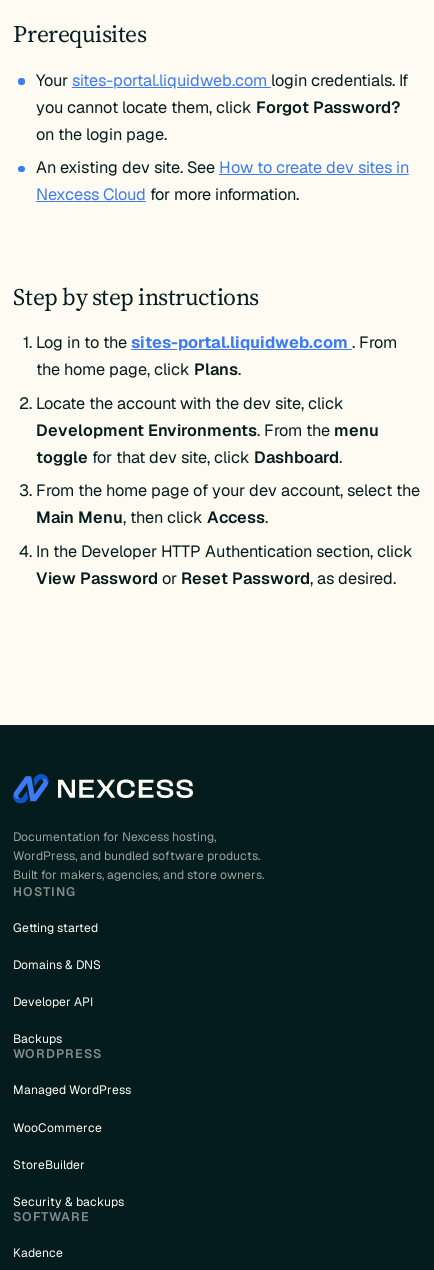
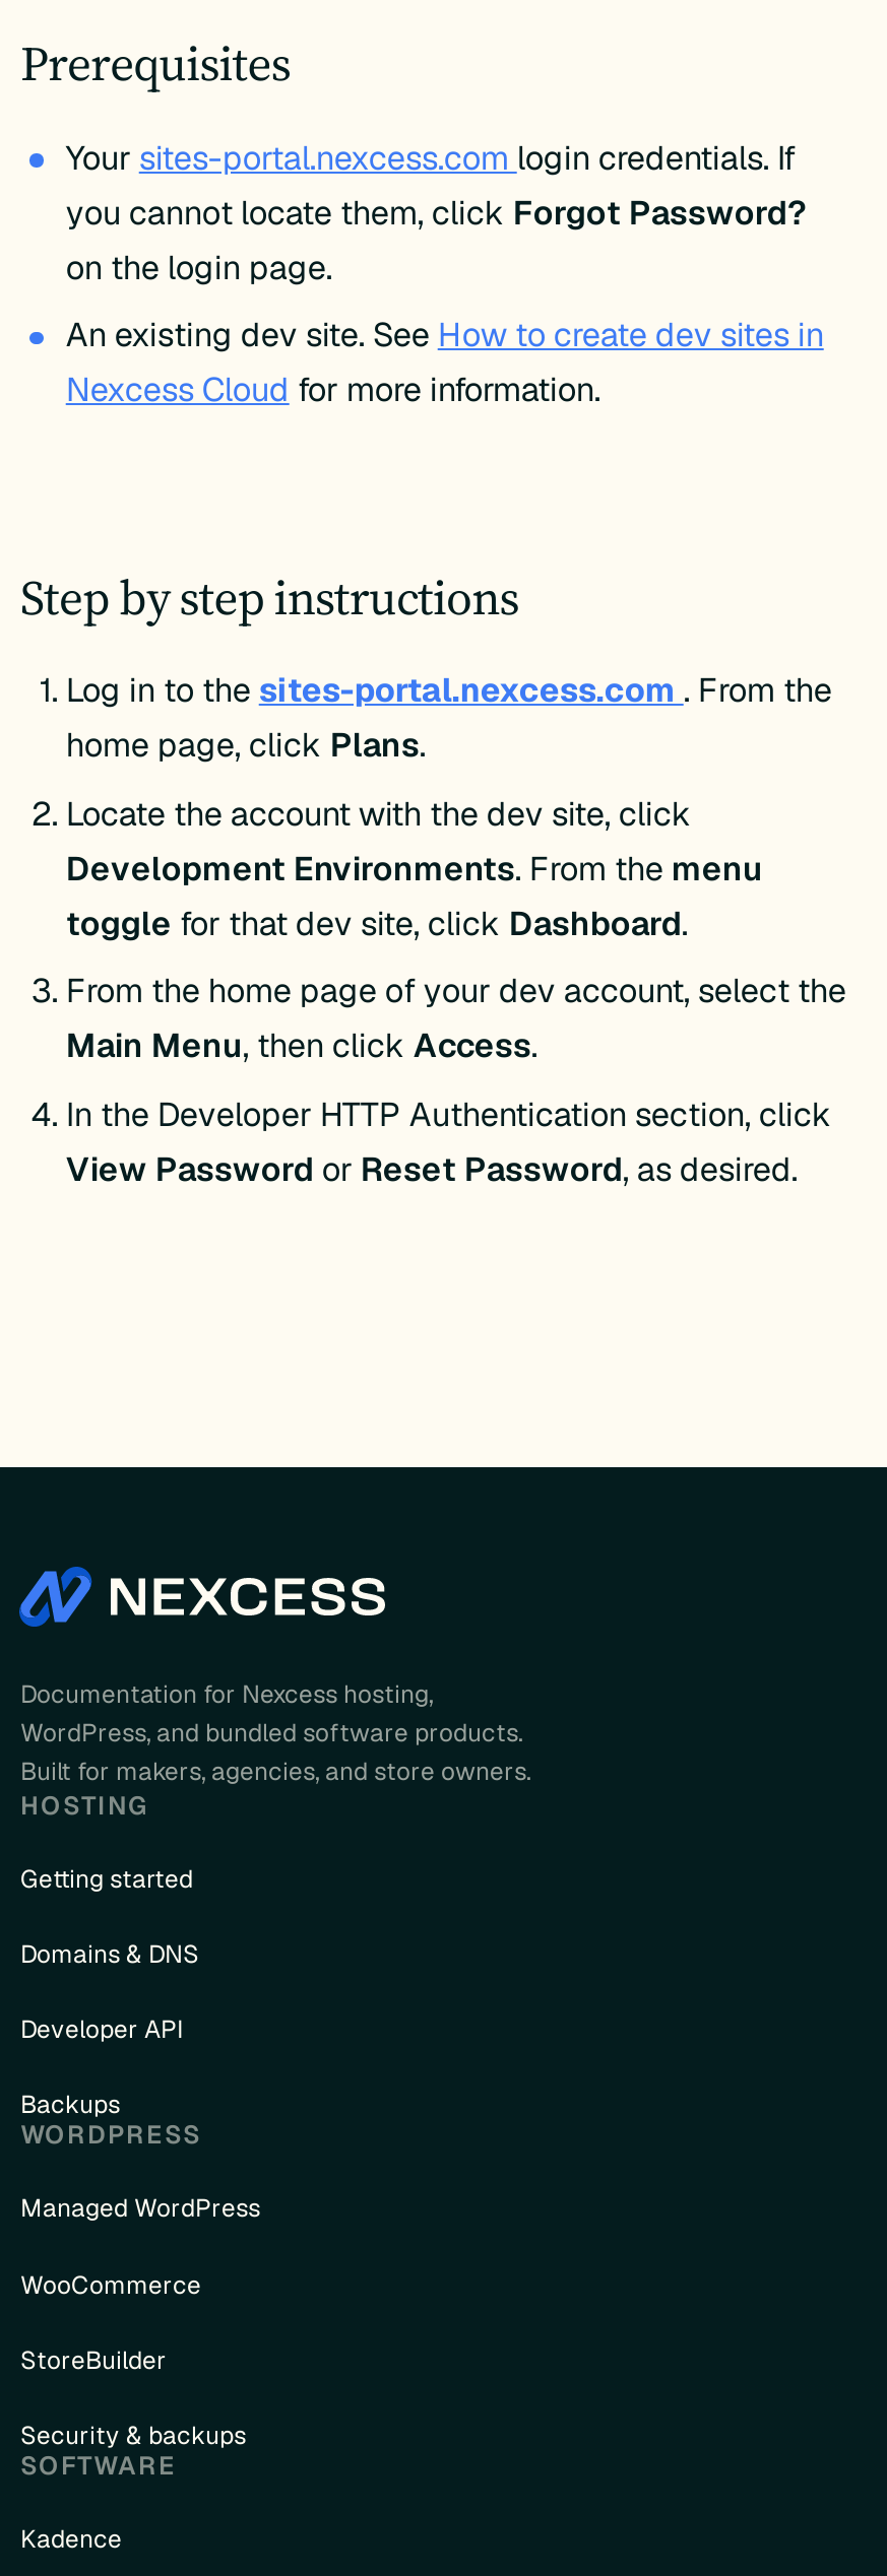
[36,70,408,91] Your sites-portal.liquidweb.com login credentials. If -> [66,136,795,179] Your sites-portal.nexcess.com login credentials. If
[36,332,397,380] Log in to the sites-portal.liquidweb.com. From | the home page, click Plans. -> [66,670,832,768] Log in to the sites-portal.nexcess.com. From the | home page, click Plans.

